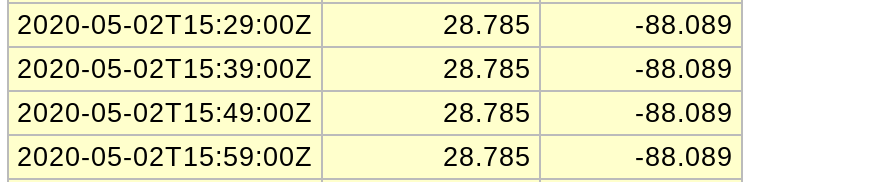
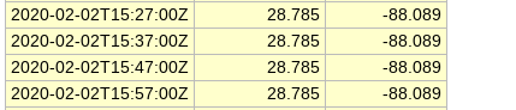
[17,10,313,40] 2020-05-02T15:29:00Z -> [11,6,189,24] 2020-02-02T15:27:00Z
[17,54,313,84] 2020-05-02T15:39:00Z -> [11,33,189,50] 2020-02-02T15:37:00Z
[17,98,313,128] 2020-05-02T15:49:00Z -> [11,59,189,77] 2020-02-02T15:47:00Z
[17,142,313,172] 2020-05-02T15:59:00Z -> [11,85,189,103] 2020-02-02T15:57:00Z

